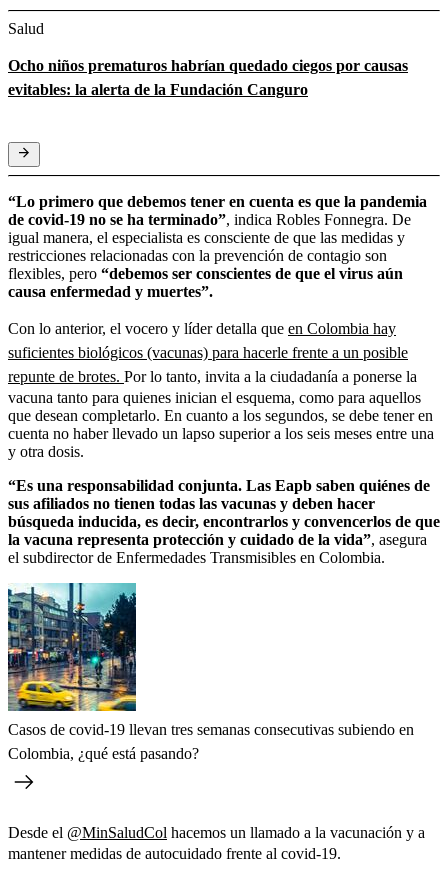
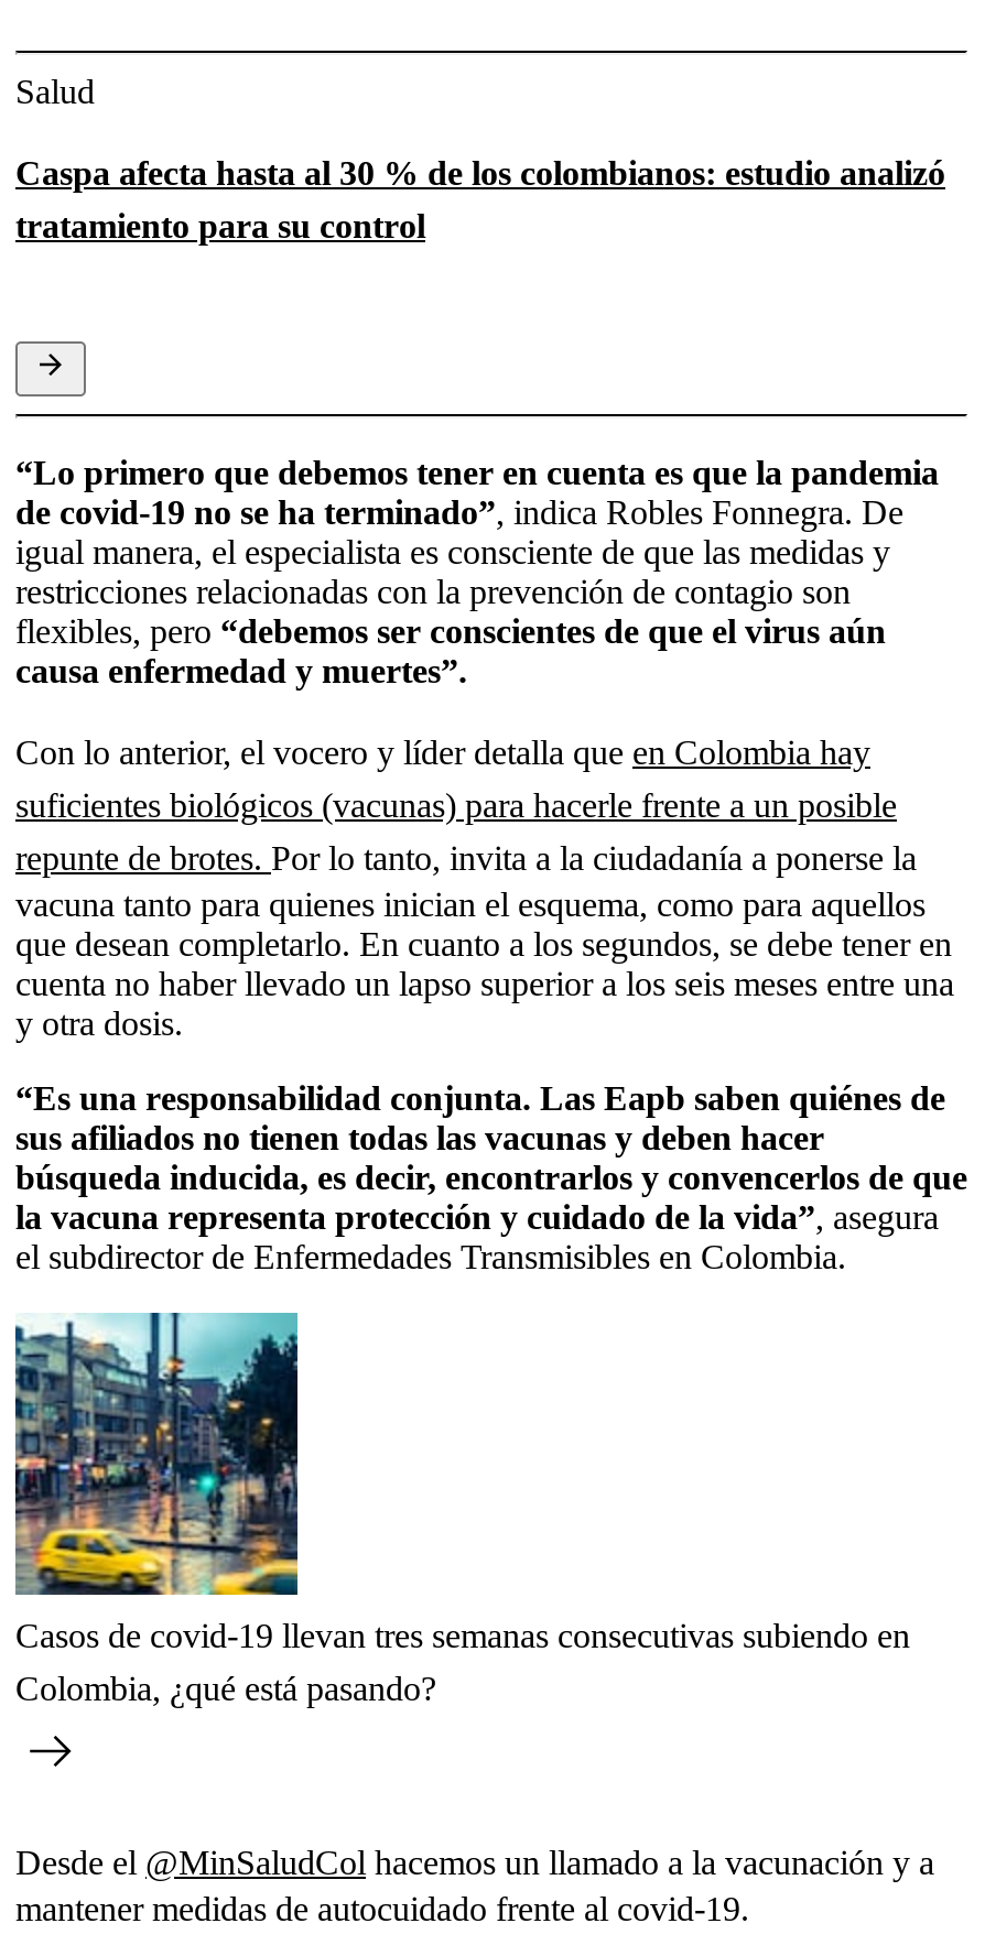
[8,57,408,98] Ocho niños prematuros habrían quedado ciegos por causas | evitables: la alerta de la Fundación Canguro -> [15,153,945,244] Caspa afecta hasta al 30 % de los colombianos: estudio analizó | tratamiento para su control

